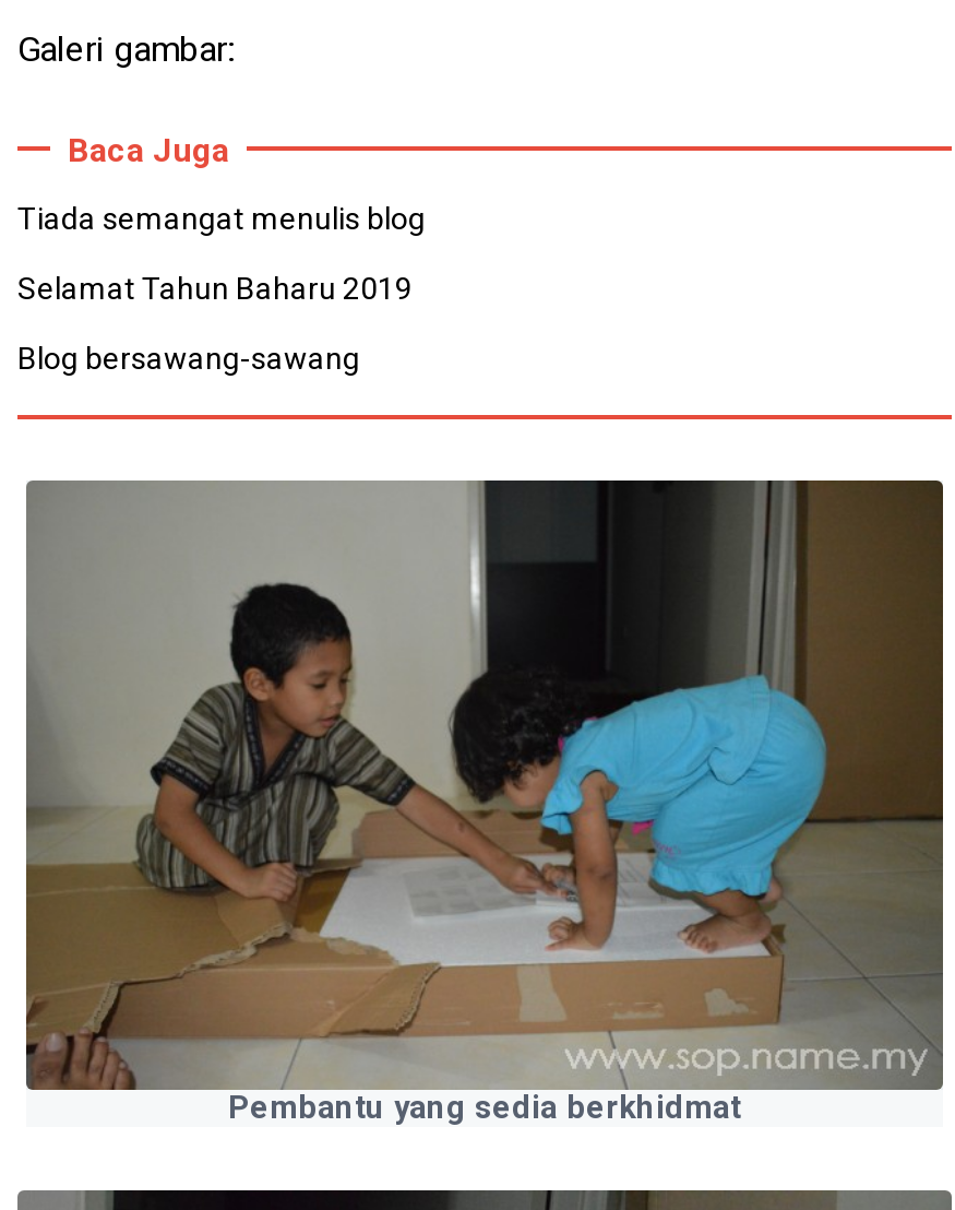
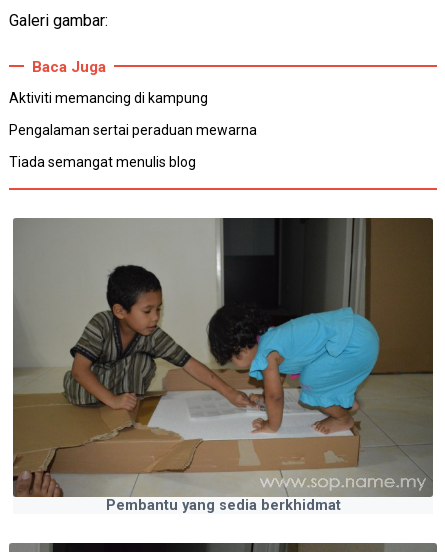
none -> [9,90,257,138] Aktiviti memancing di kampung | Pengalaman sertai peraduan mewarna
moved [17,201,426,236] -> [9,154,196,170]: Tiada semangat menulis blog
[17,271,413,376] Selamat Tahun Baharu 2019 | Blog bersawang-sawang -> none

